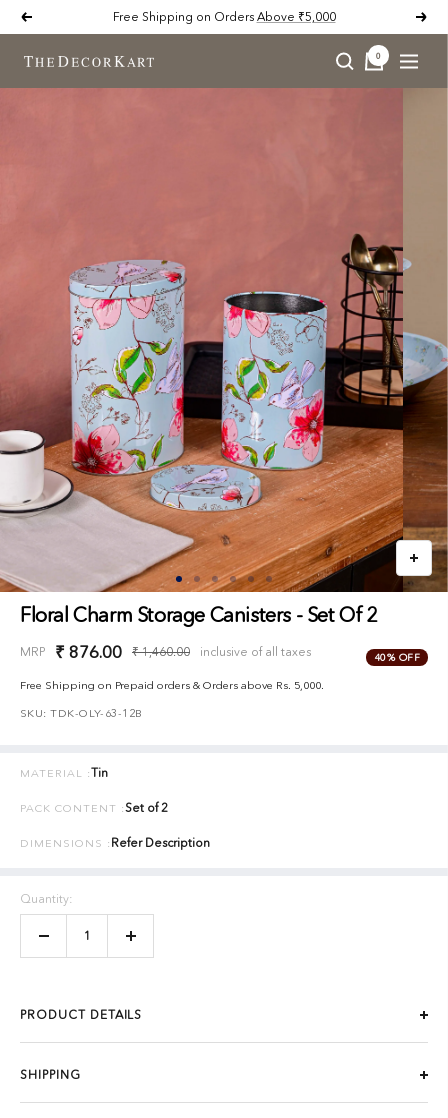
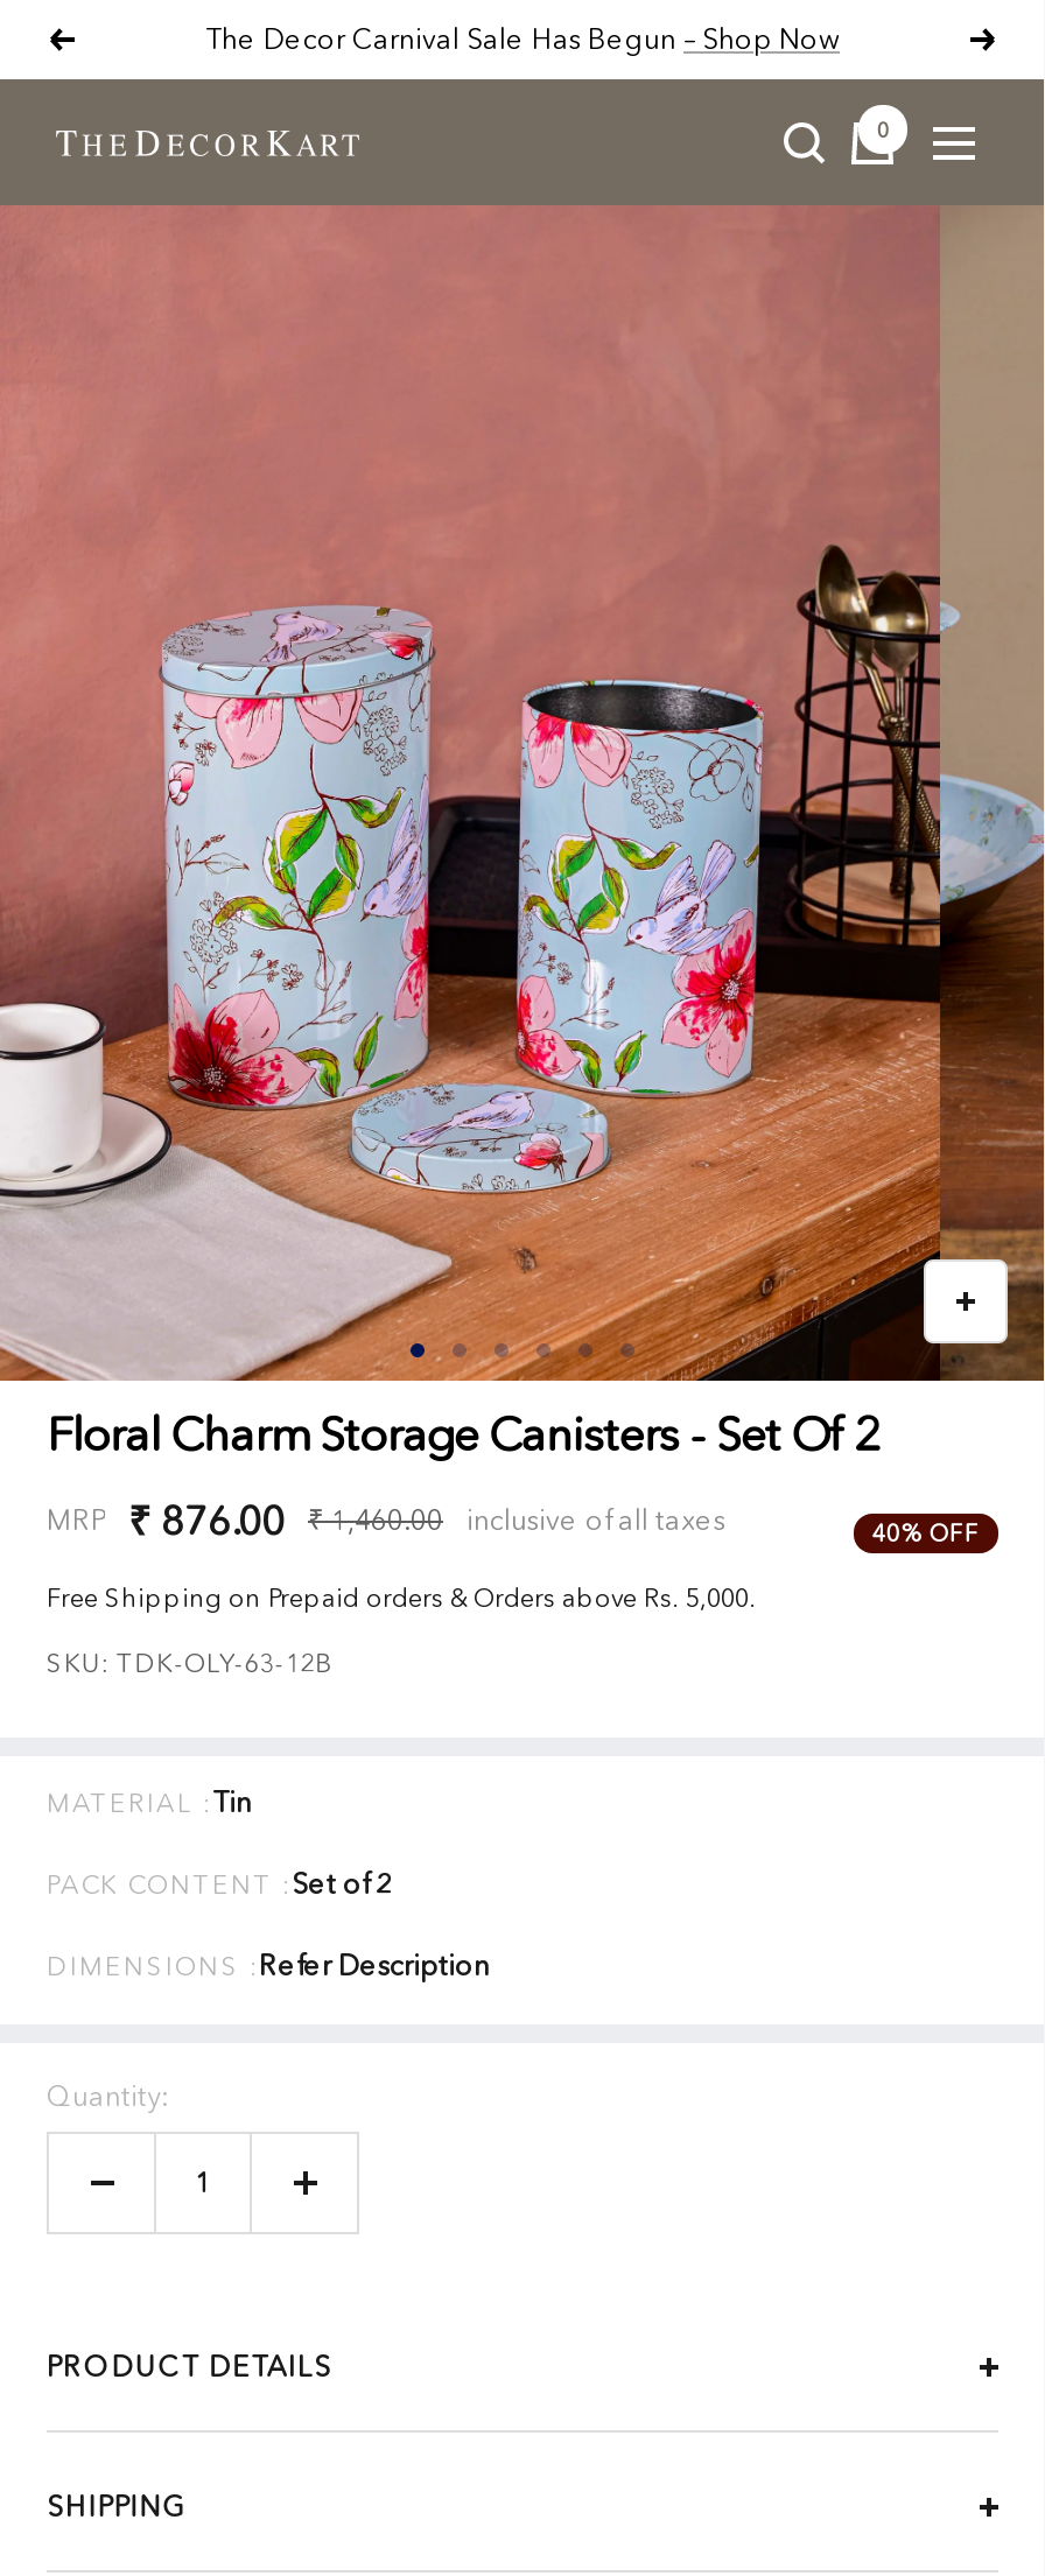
[112,9,335,24] Free Shipping on Orders Above ₹5,000 -> [205,21,840,56] The Decor Carnival Sale Has Begun – Shop Now

